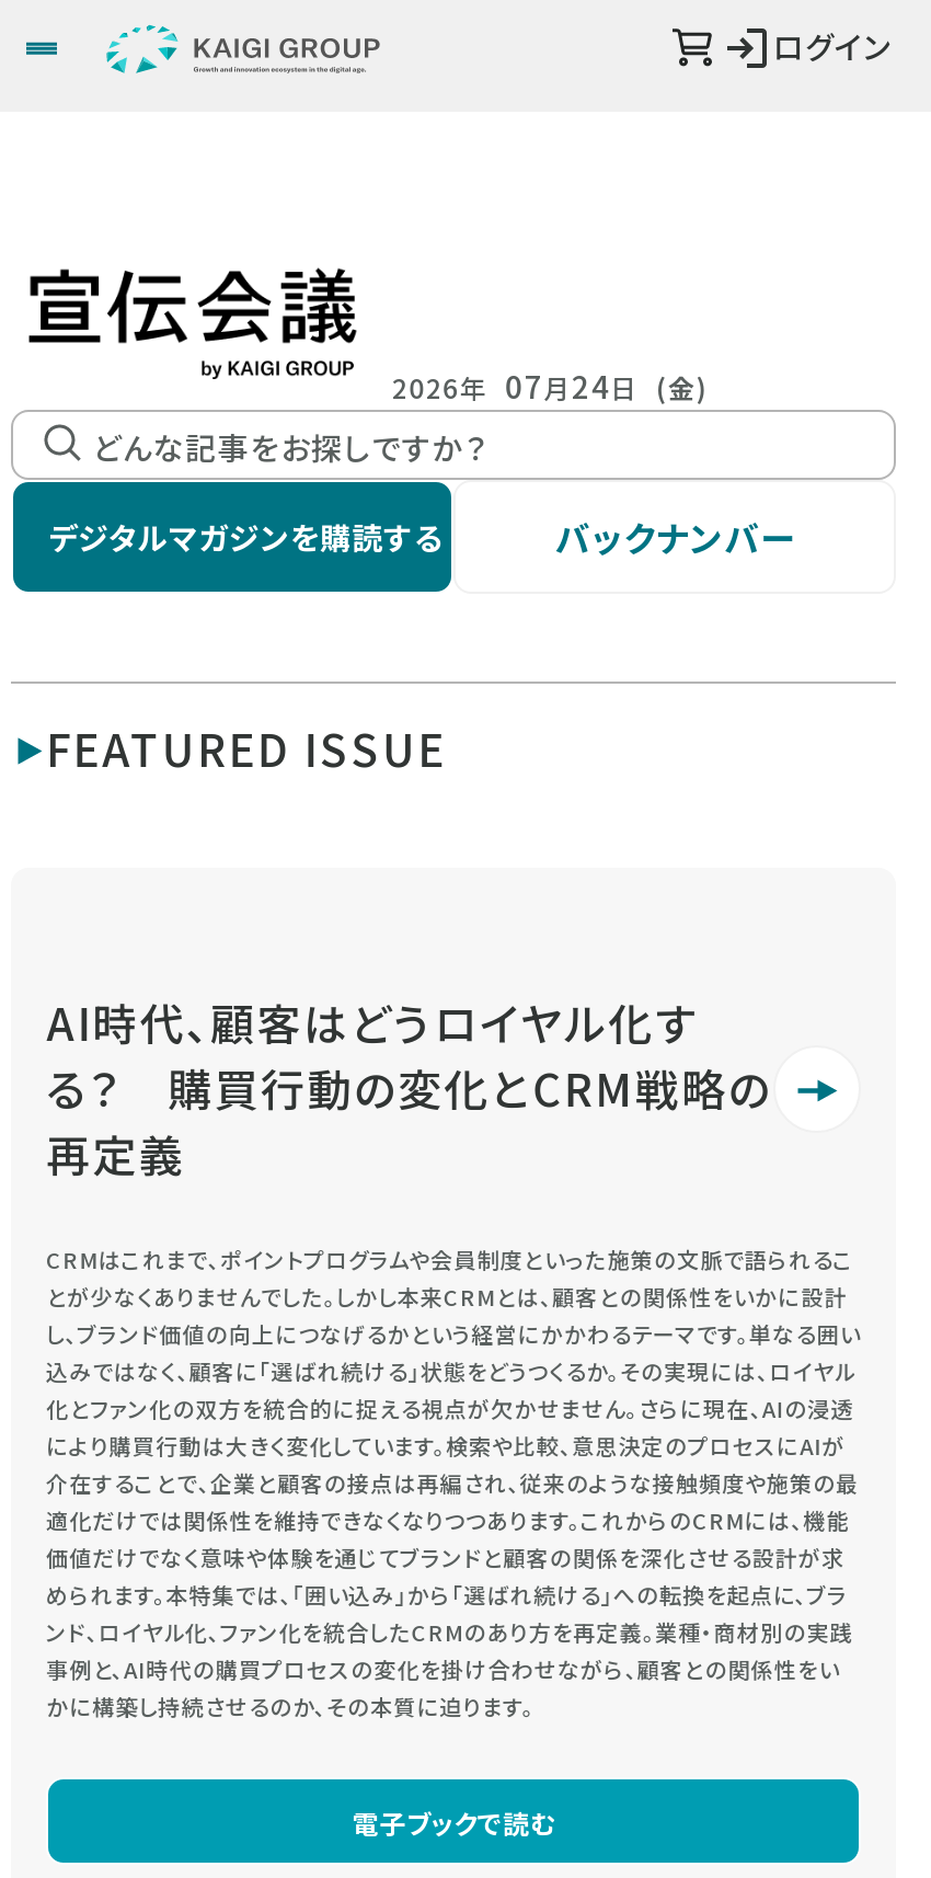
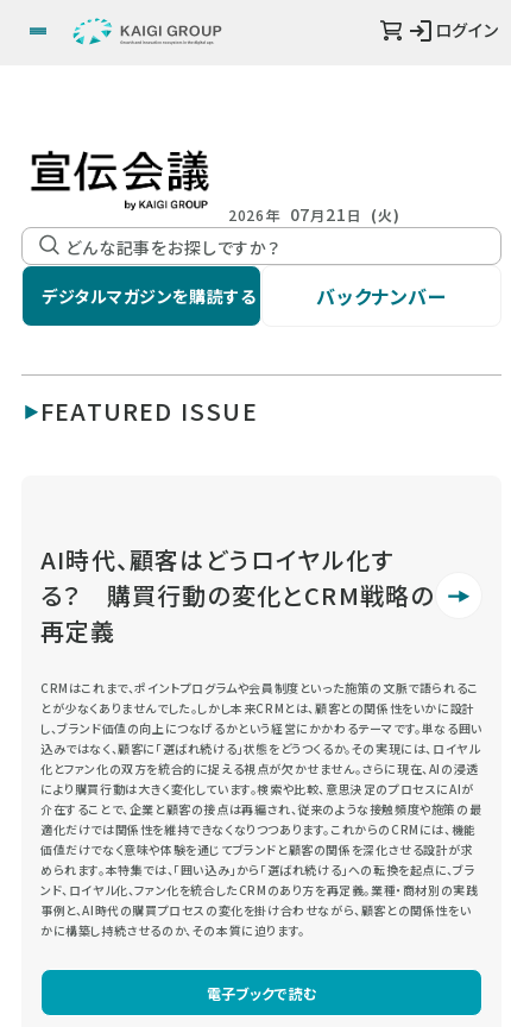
[392,364,709,408] 2026年 07月24日 (金) -> [228,202,400,226] 2026年 07月21日 (火)

